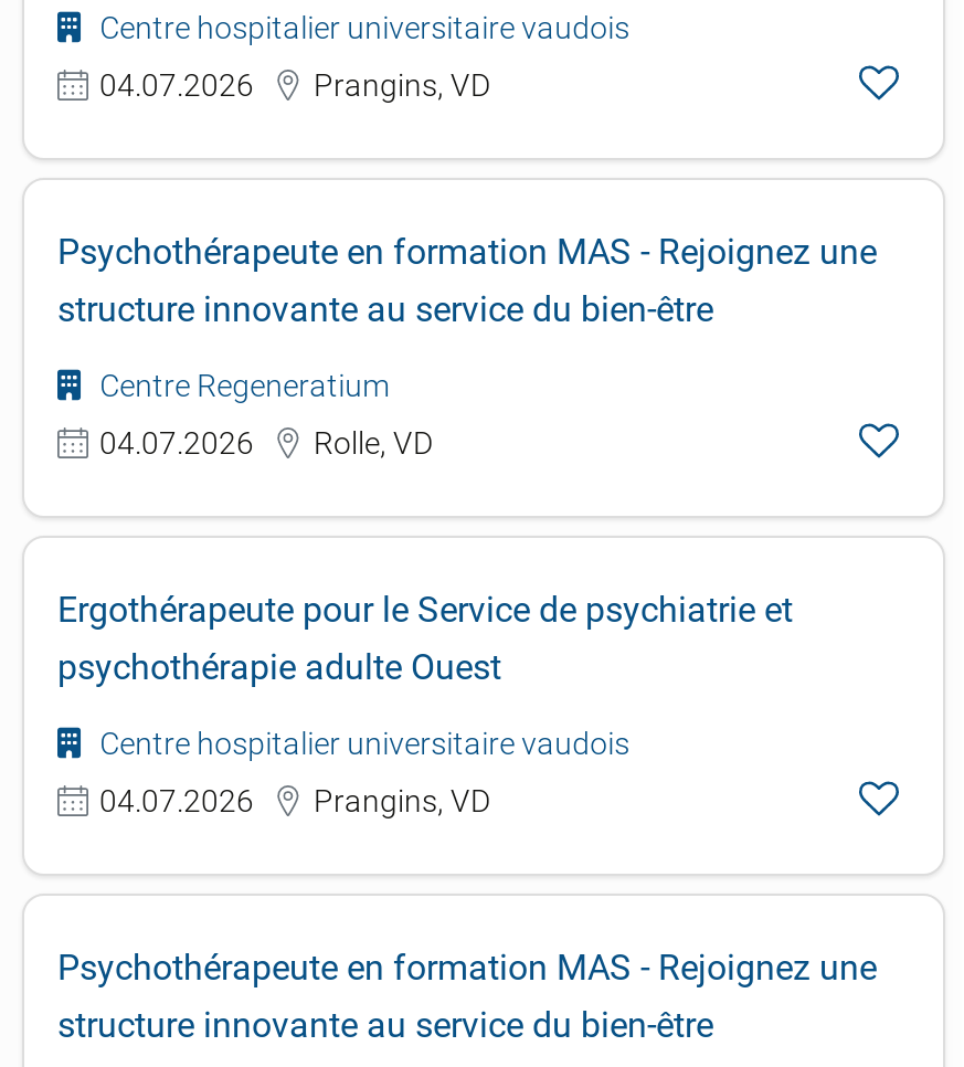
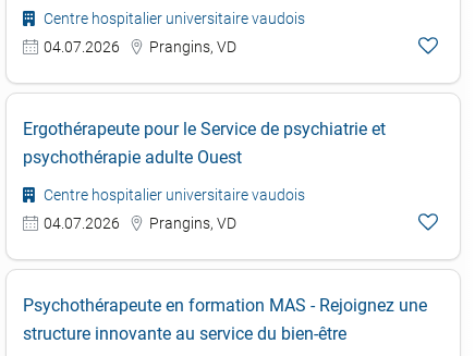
[57,231,877,461] Psychothérapeute en formation MAS - Rejoignez une | structure innovante au service du bien-être | Centre Regeneratium | 04.07.2026 | Rolle, VD -> none

